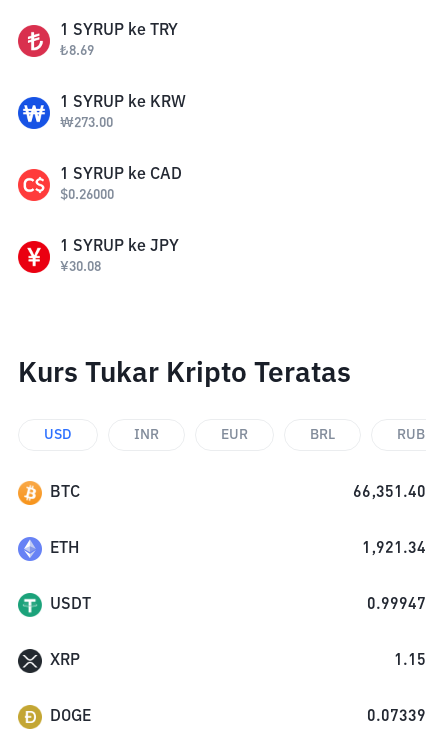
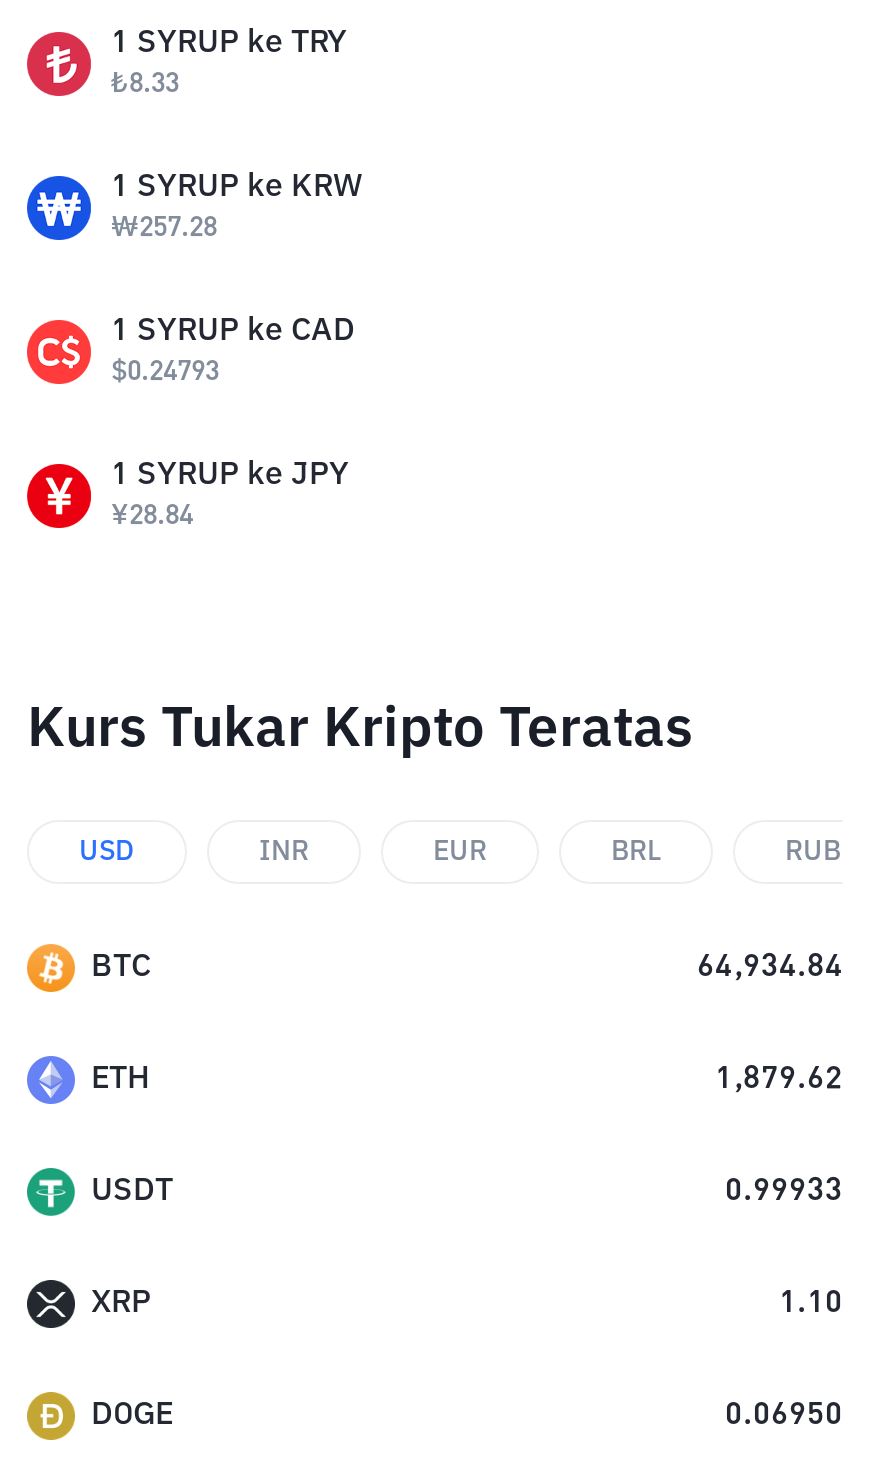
[60,44,94,58] ₺8.69 -> [111,70,179,98] ₺8.33
[60,116,113,130] ₩273.00 -> [111,214,217,242] ₩257.28
[60,188,114,202] $0.26000 -> [111,358,219,386] $0.24793
[60,260,101,274] ¥30.08 -> [111,502,193,530] ¥28.84
[353,485,426,501] 66,351.40 -> [697,952,843,984] 64,934.84
[362,541,426,557] 1,921.34 -> [715,1064,843,1096] 1,879.62
[367,597,426,613] 0.99947 -> [725,1176,843,1208] 0.99933
[394,653,426,669] 1.15 -> [779,1288,843,1320] 1.10
[367,709,426,725] 0.07339 -> [725,1400,843,1432] 0.06950

